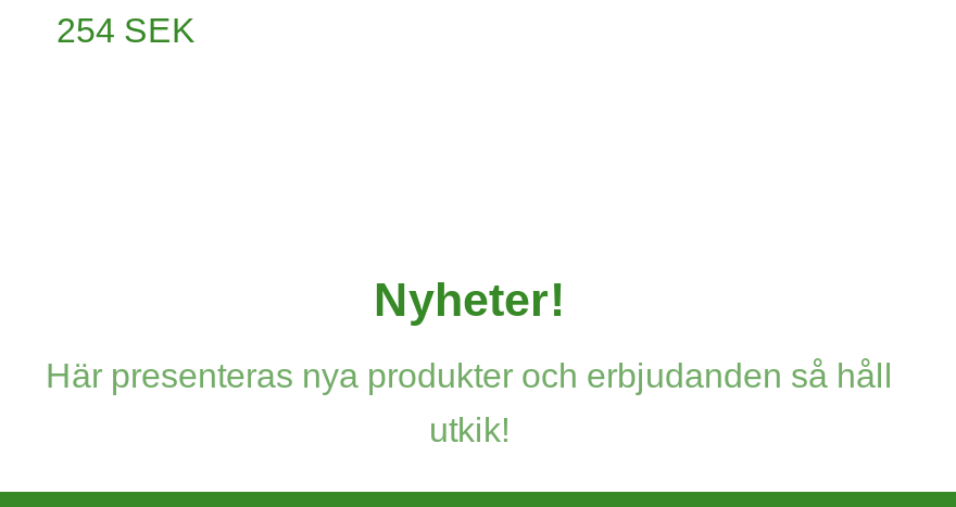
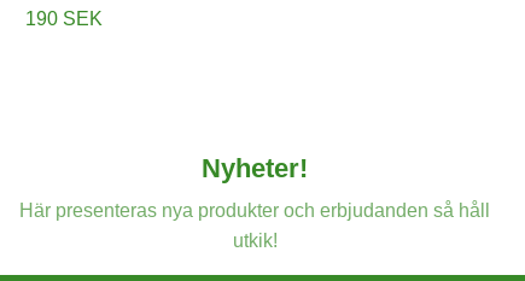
[56,12,196,49] 254 SEK -> [25,8,103,29] 190 SEK

